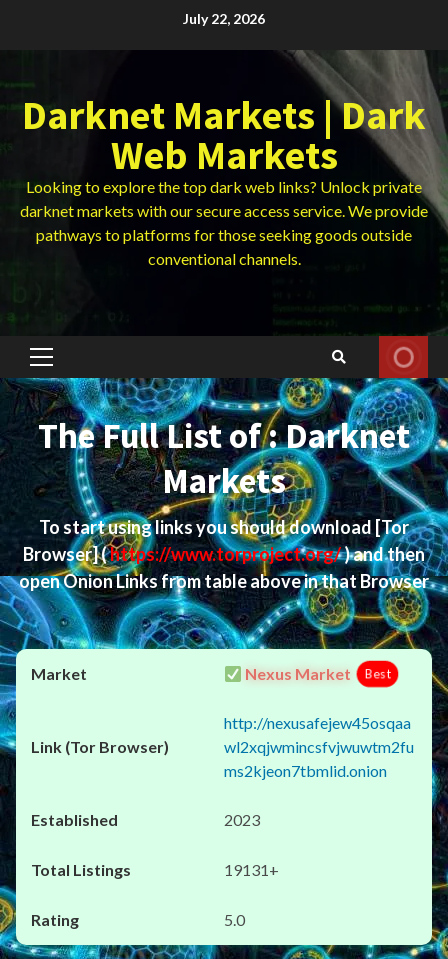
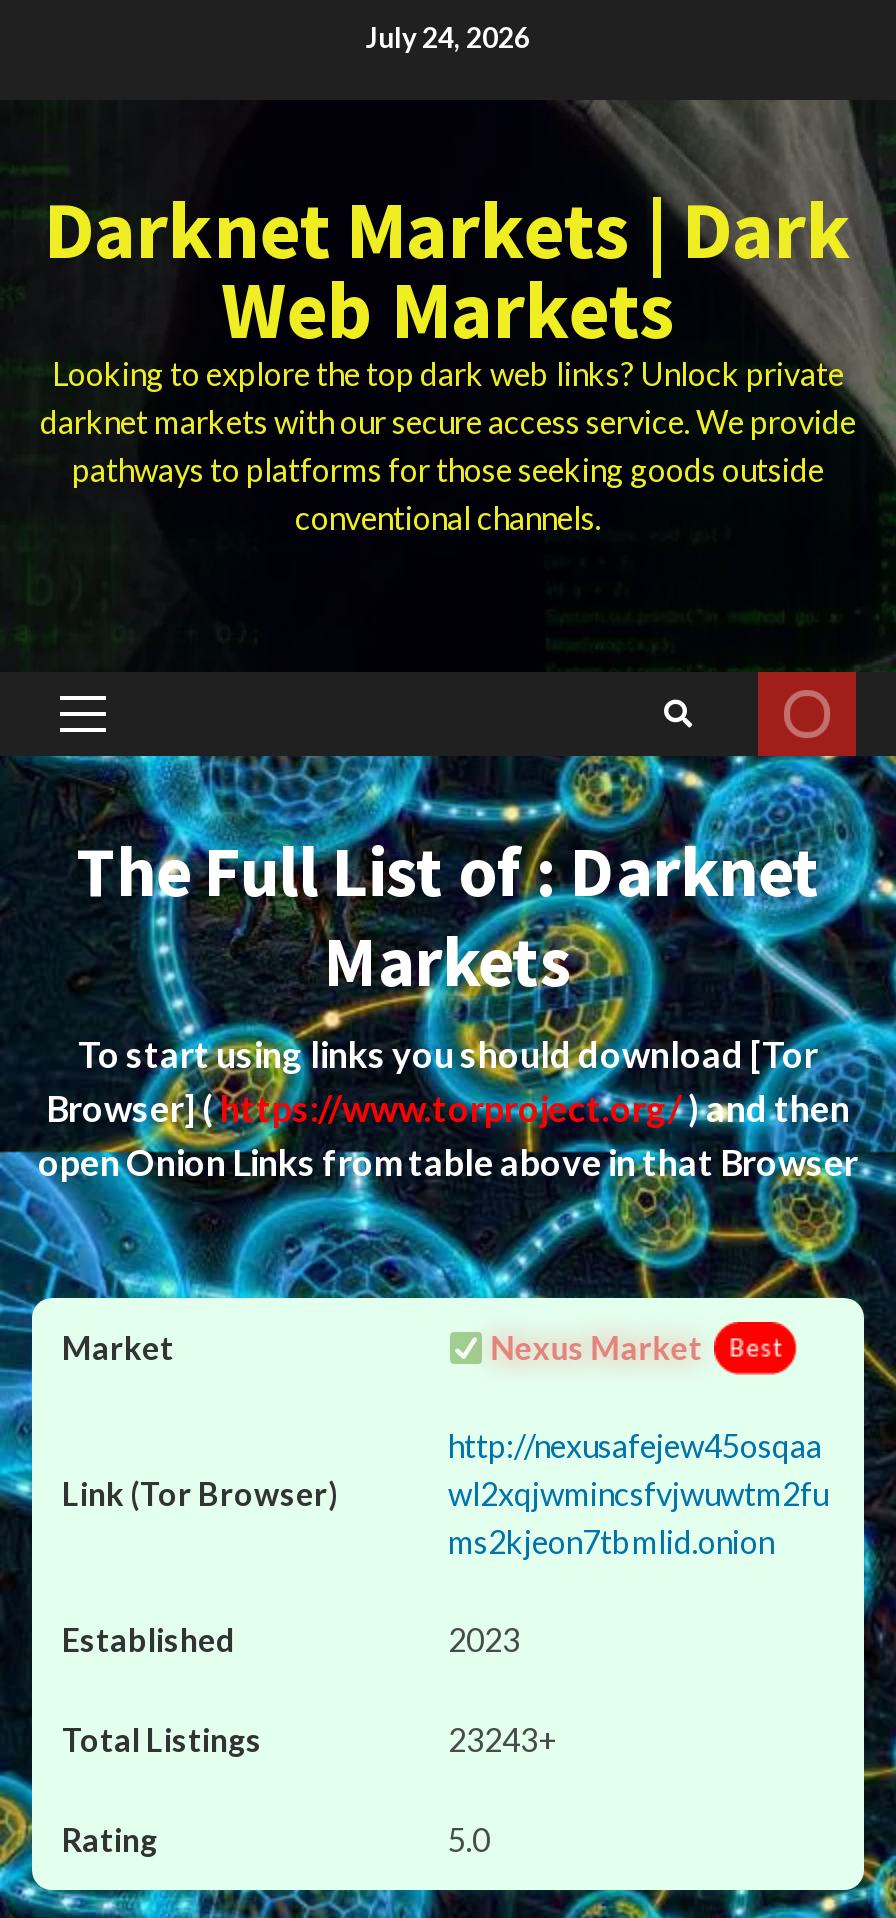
[183,9,265,26] July 22, 2026 -> [366,19,530,53] July 24, 2026
[224,860,279,879] 19131+ -> [448,1720,558,1758] 23243+

